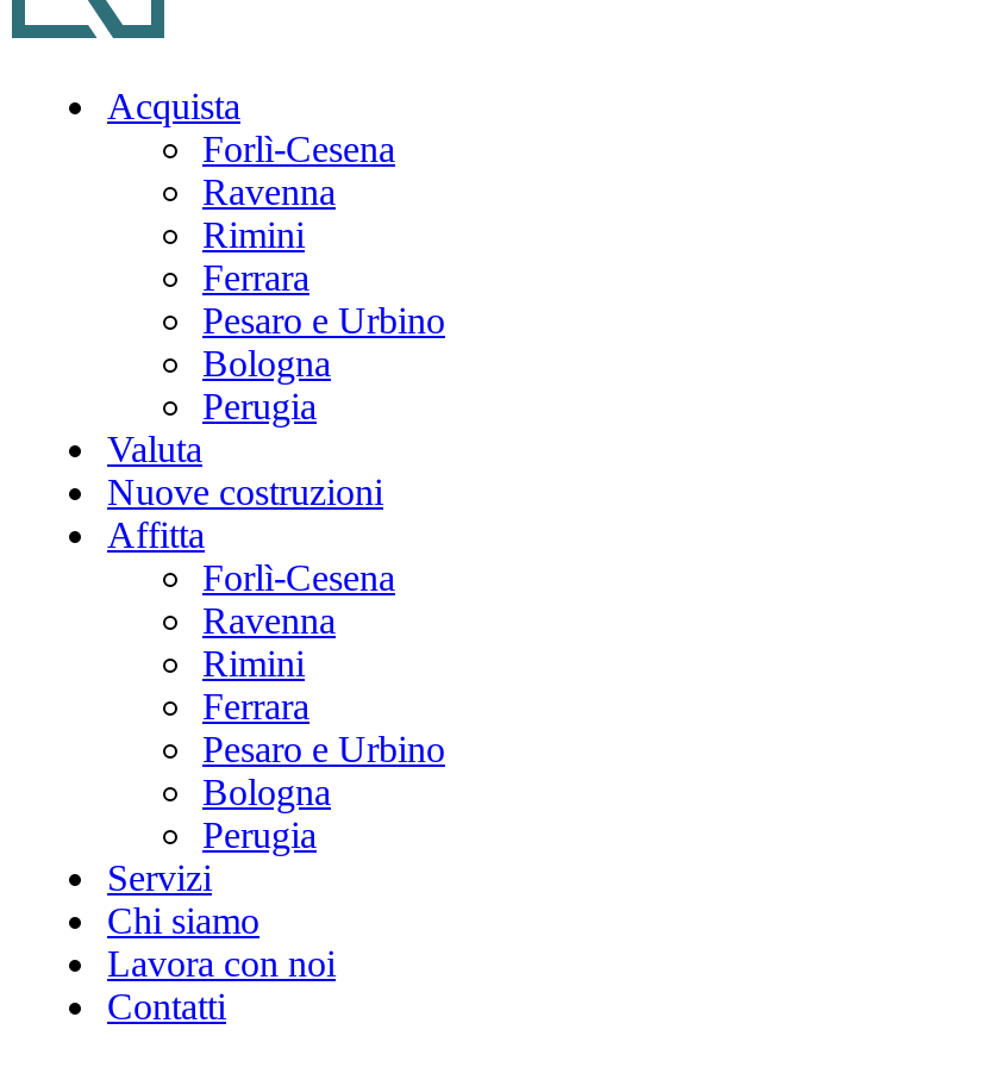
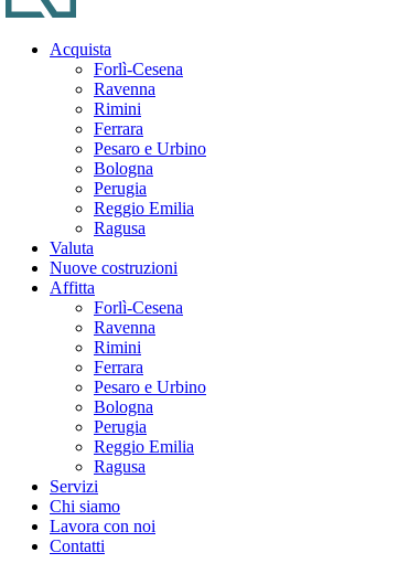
none -> [94,199,194,237] Reggio Emilia | Ragusa
none -> [94,437,194,476] Reggio Emilia | Ragusa

